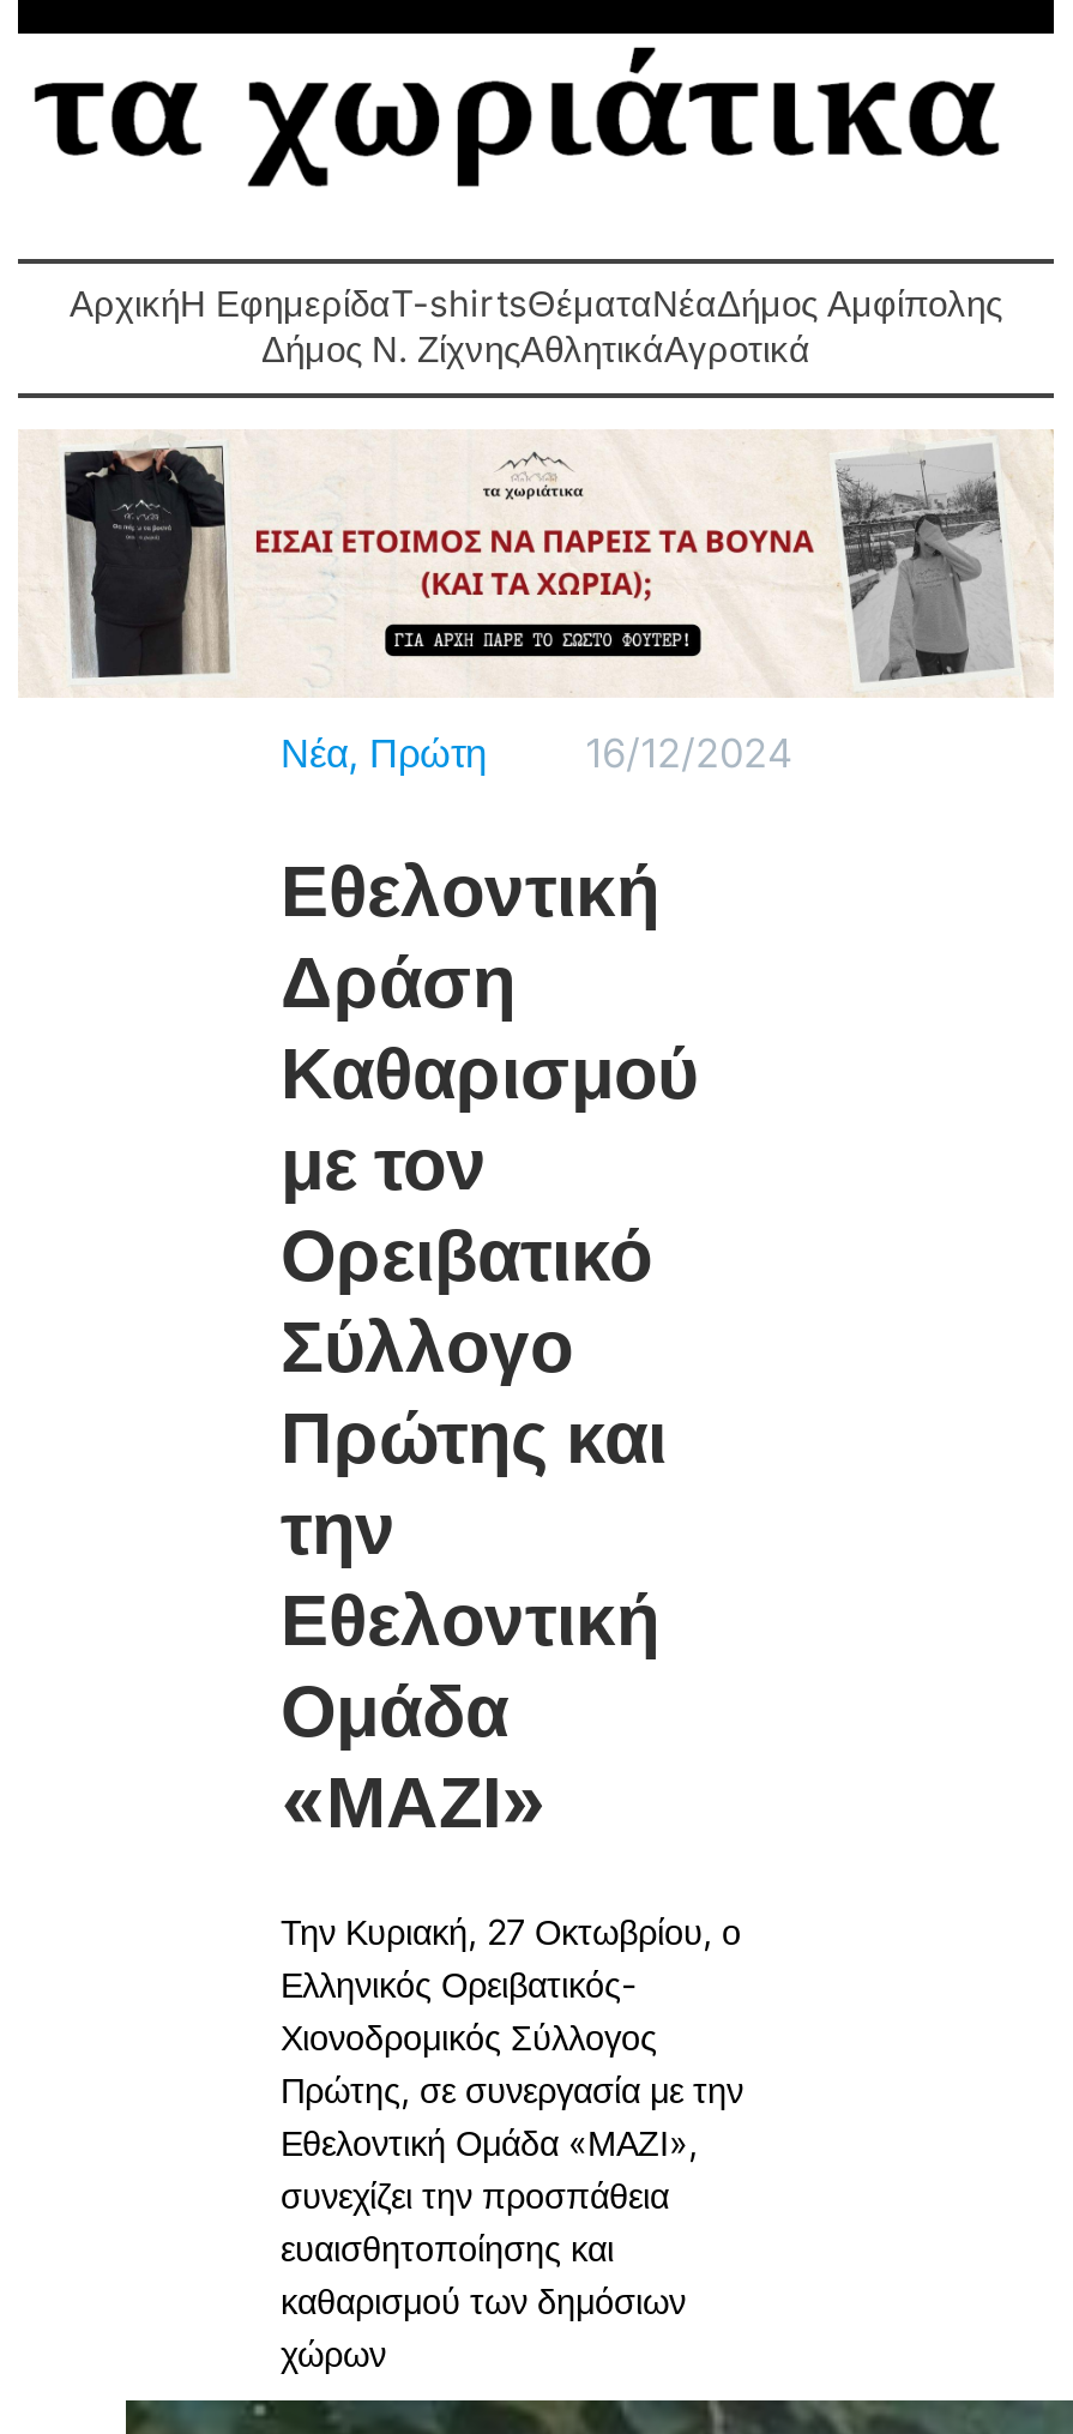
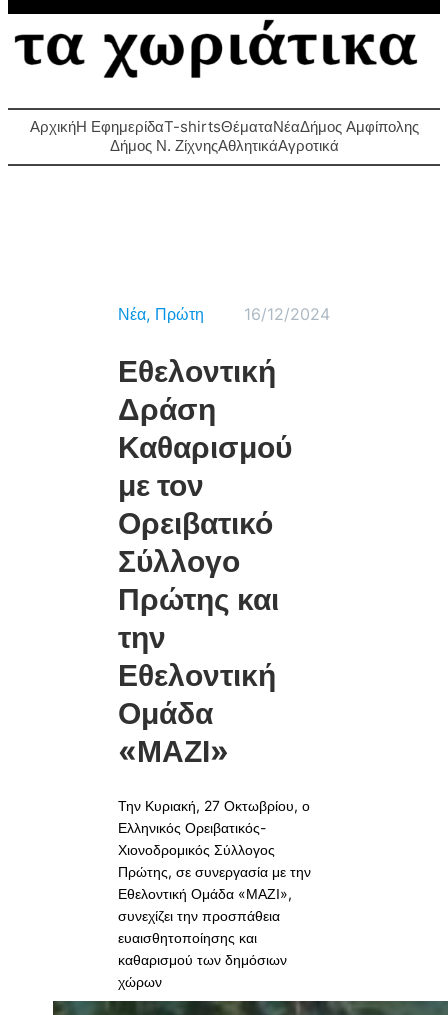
[20,429,1054,698] [image] -> none

